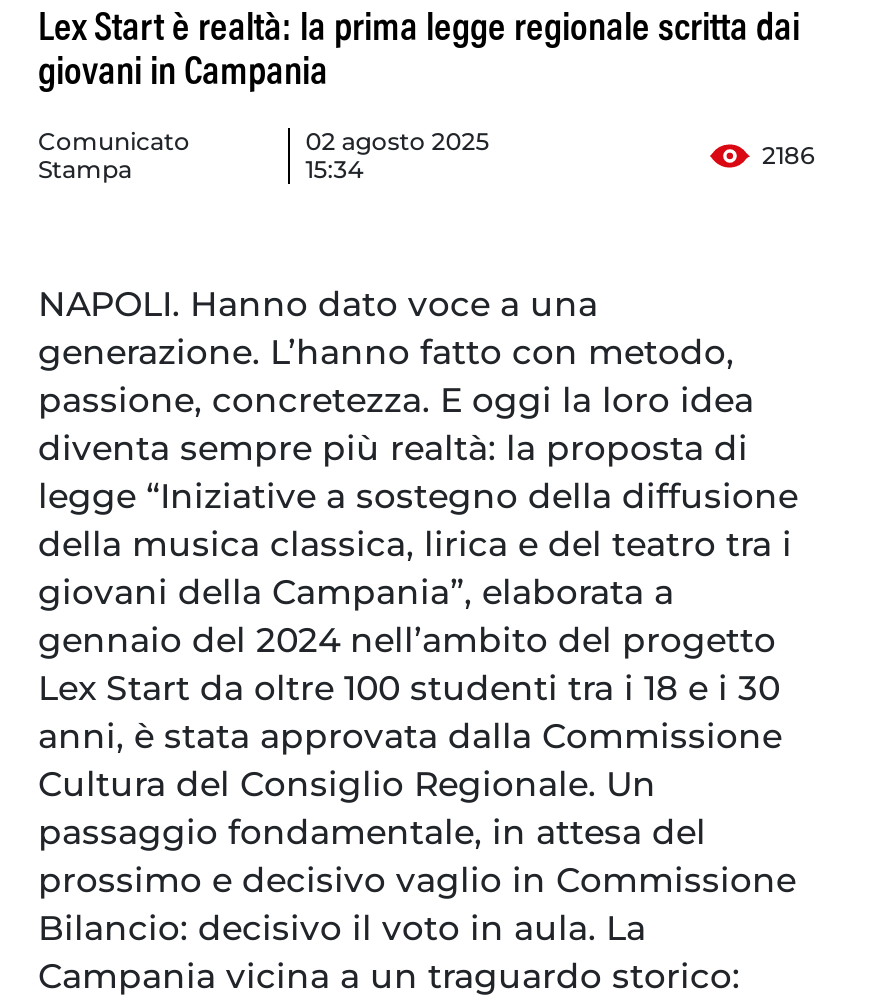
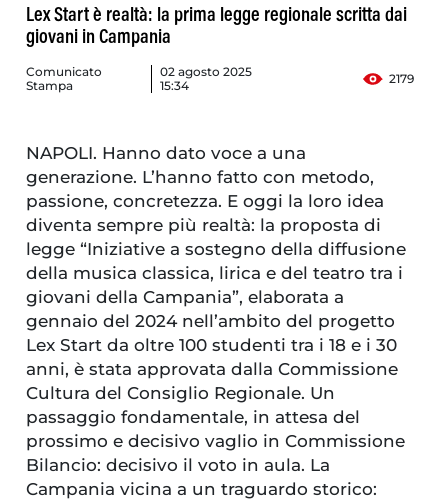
[750,140,814,170] 2186 -> [383,71,414,86] 2179

